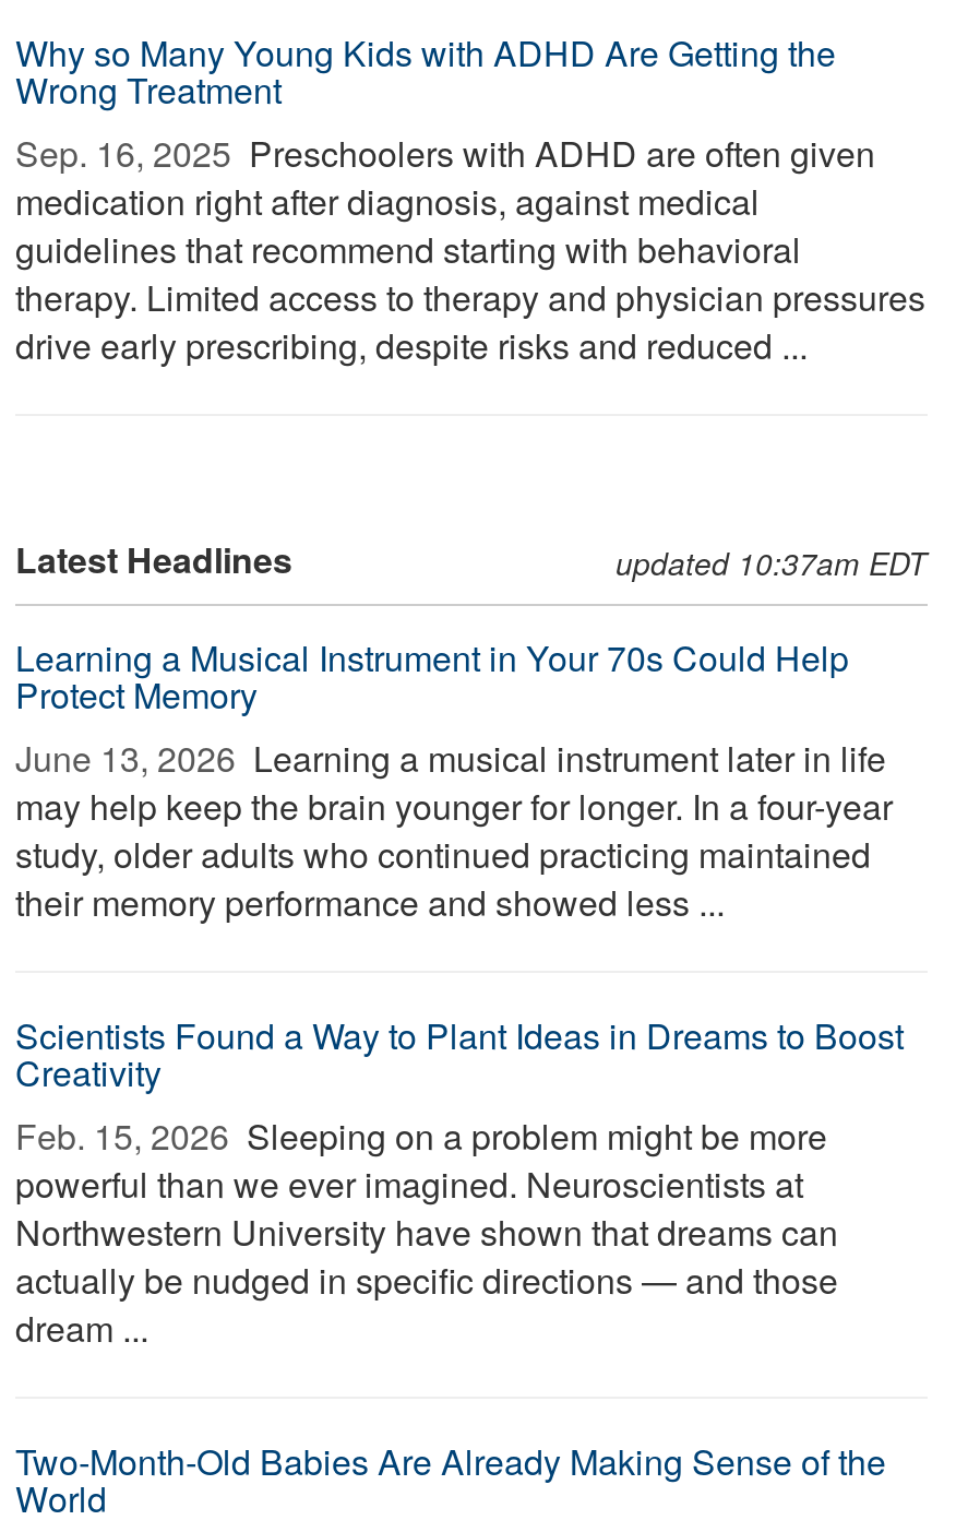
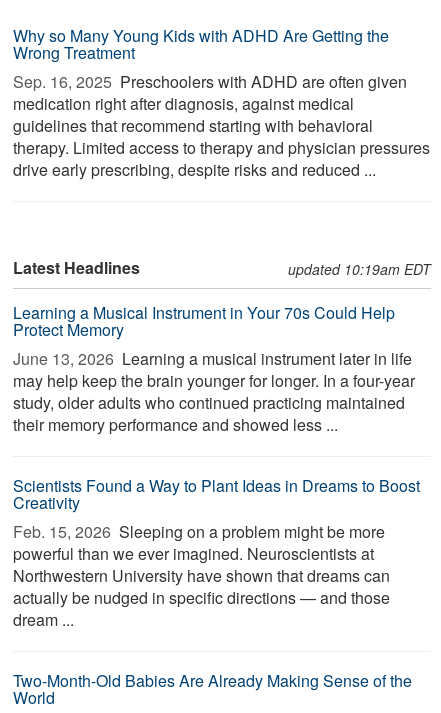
[616,541,928,584] updated 10:37am EDT -> [288,259,431,279] updated 10:19am EDT

